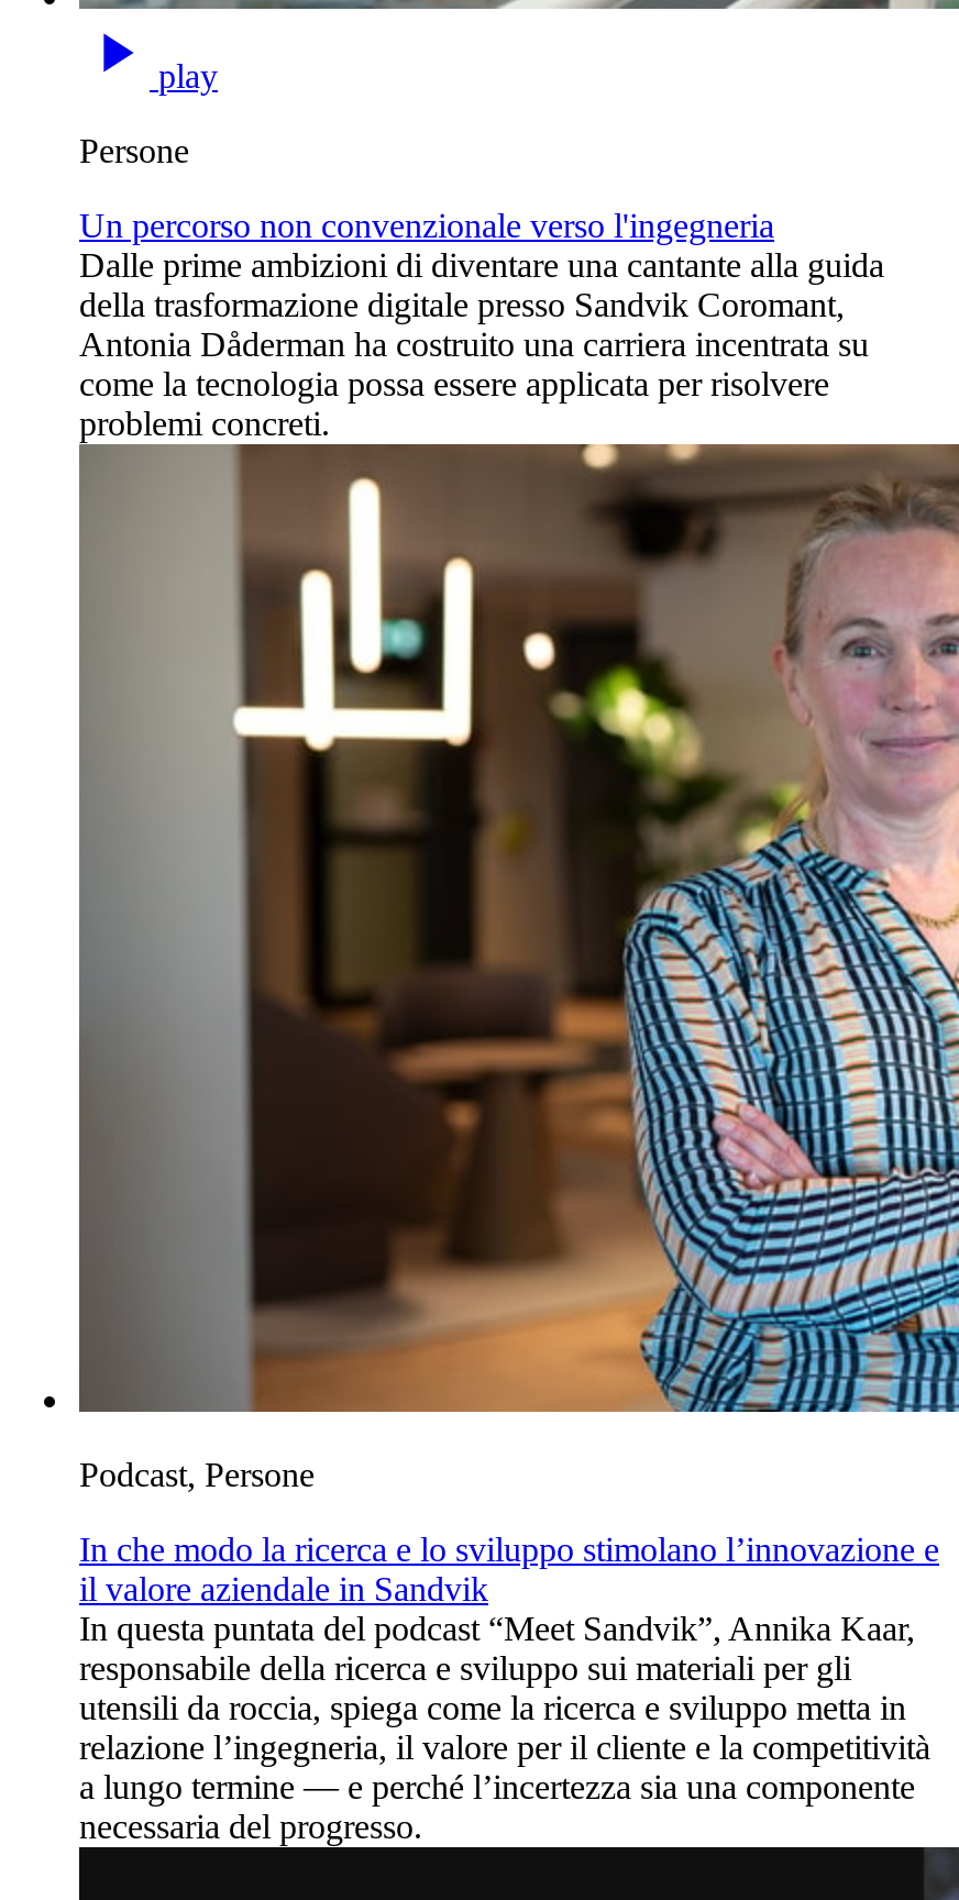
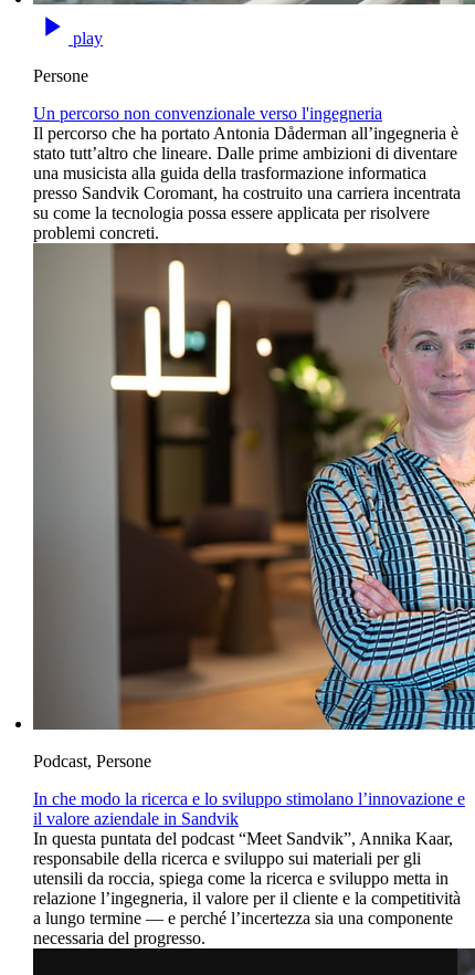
[79,246,884,402] Dalle prime ambizioni di diventare una cantante alla guida | della trasformazione digitale presso Sandvik Coromant, | Antonia Dåderman ha costruito una carriera incentrata su | come la tecnologia possa essere applicata per risolvere -> [33,124,461,222] Il percorso che ha portato Antonia Dåderman all’ingegneria è | stato tutt’altro che lineare. Dalle prime ambizioni di diventare | una musicista alla guida della trasformazione informatica | presso Sandvik Coromant, ha costruito una carriera incentrata | su come la tecnologia possa essere applicata per risolvere

